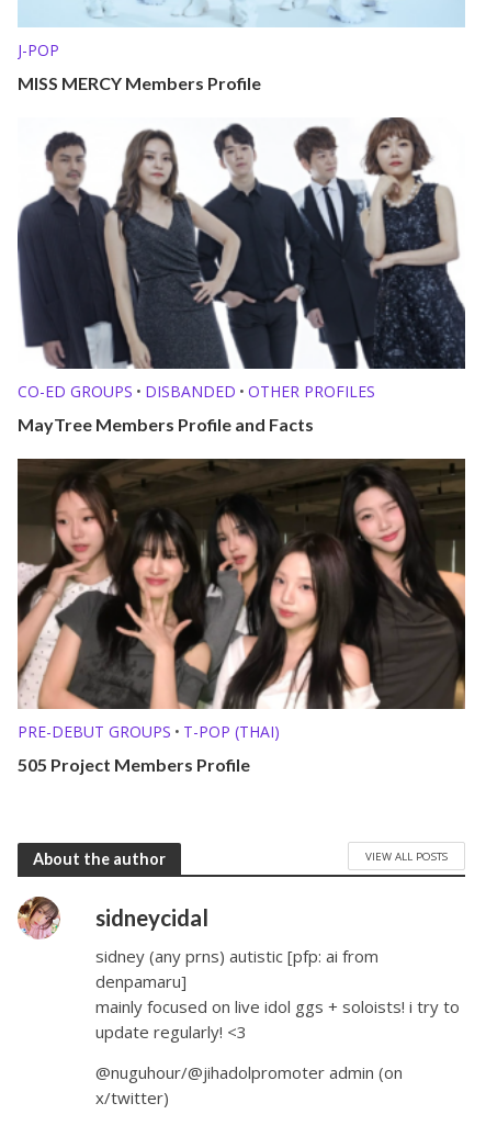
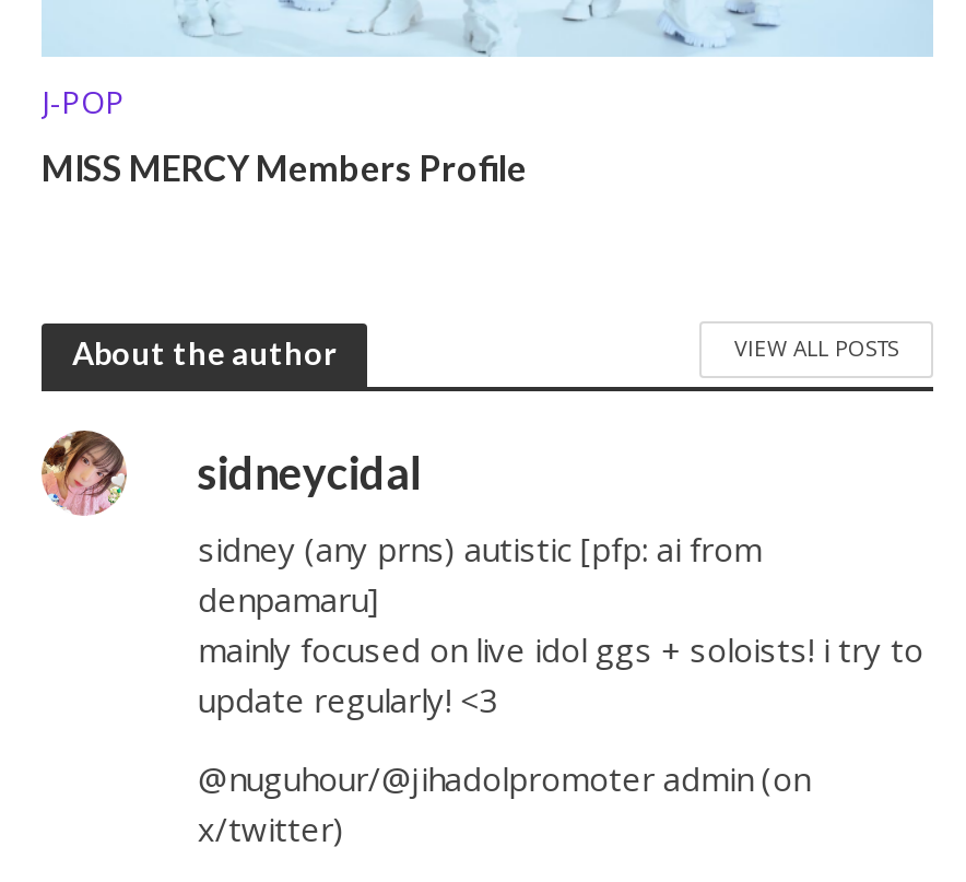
[16,116,466,434] [image] | CO-ED GROUPS • DISBANDED • OTHER PROFILES | MayTree Members Profile and Facts -> none
[16,458,466,775] [image] | PRE-DEBUT GROUPS • T-POP (THAI) | 505 Project Members Profile -> none

